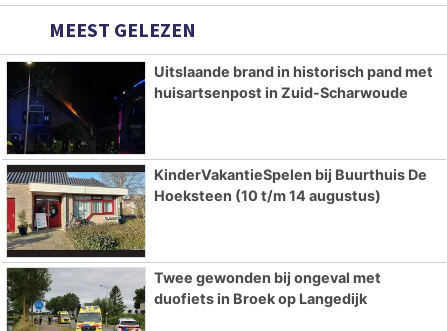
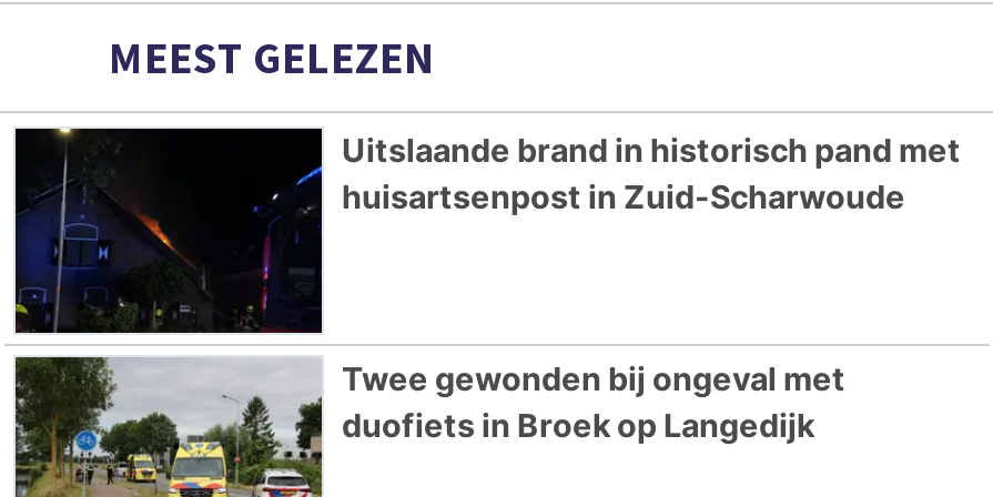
[6,166,427,252] [image] | KinderVakantieSpelen bij Buurthuis De | Hoeksteen (10 t/m 14 augustus) -> none

